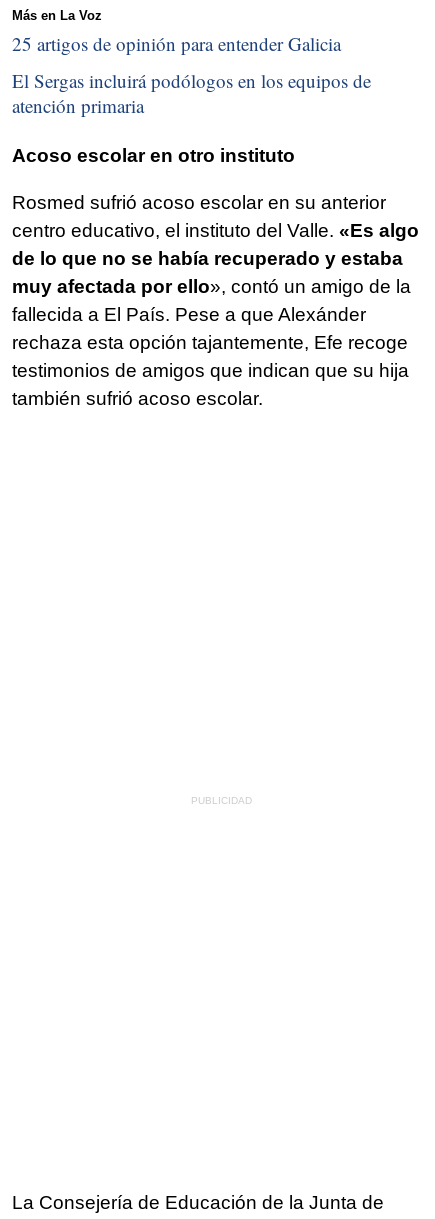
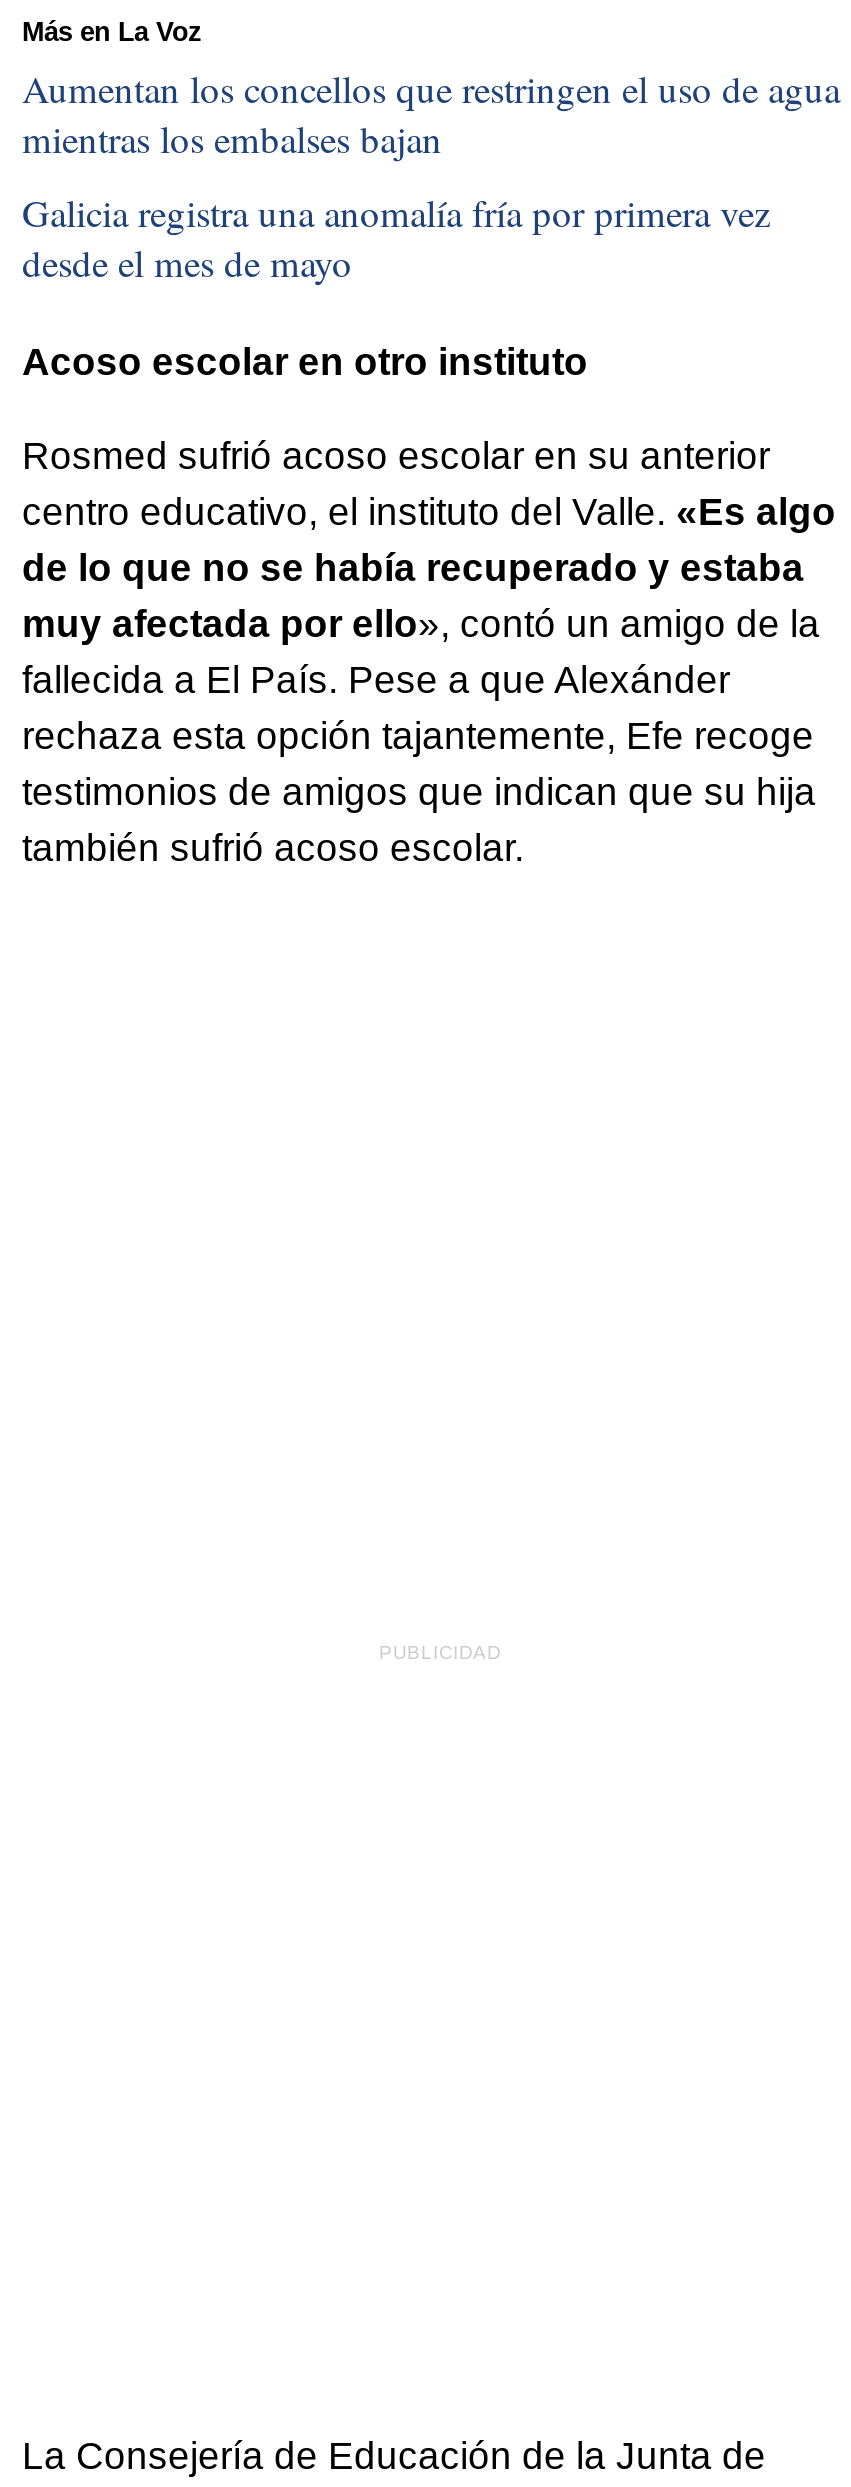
[12,31,341,56] 25 artigos de opinión para entender Galicia -> [22,63,840,163] Aumentan los concellos que restringen el uso de agua | mientras los embalses bajan
[12,68,371,118] El Sergas incluirá podólogos en los equipos de | atención primaria -> [22,188,770,288] Galicia registra una anomalía fría por primera vez | desde el mes de mayo

